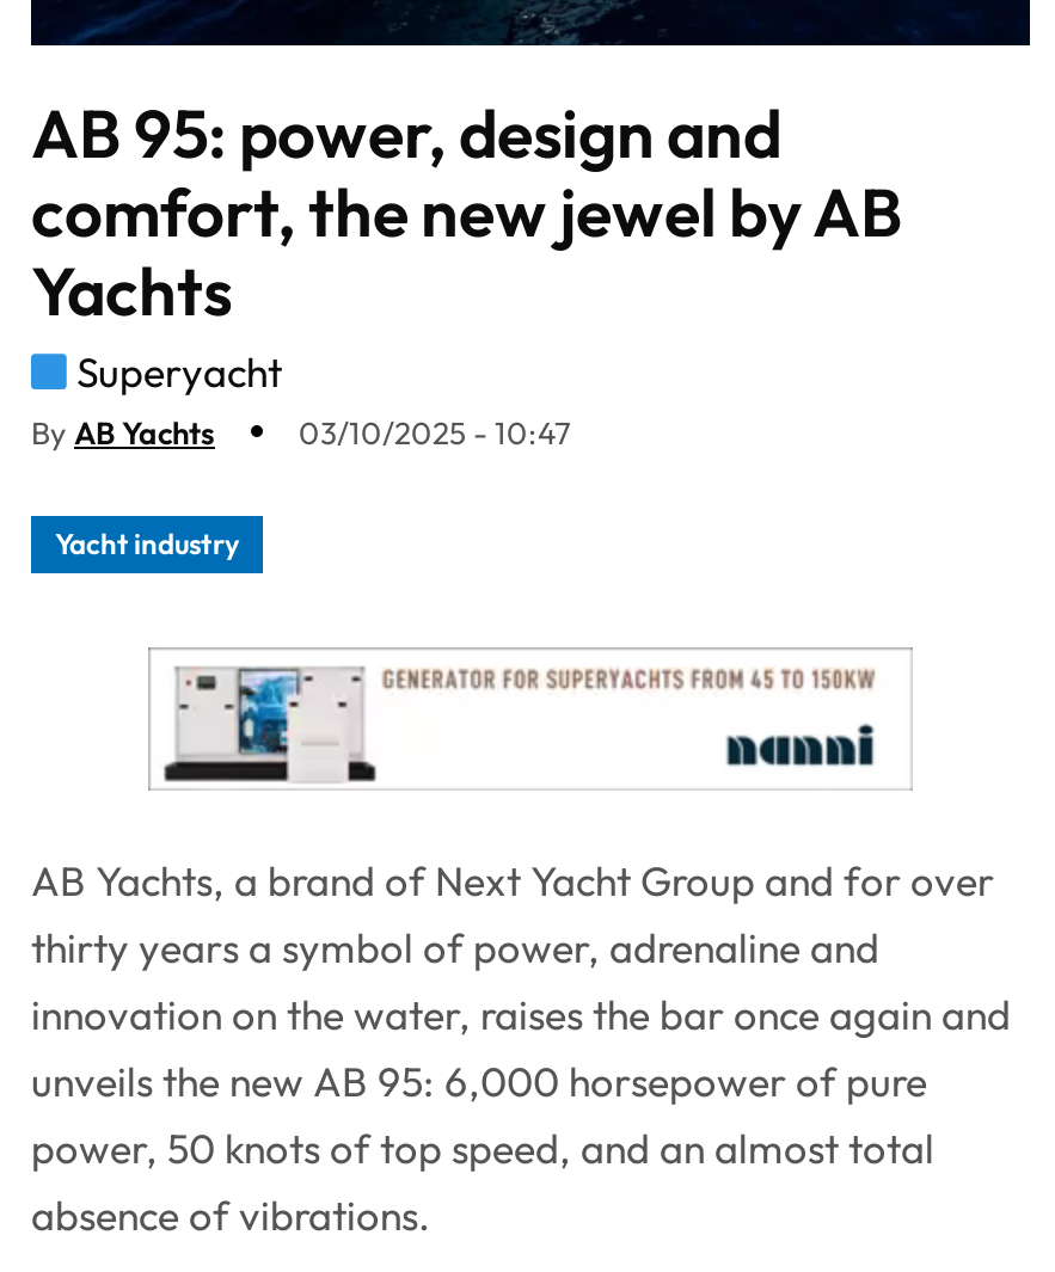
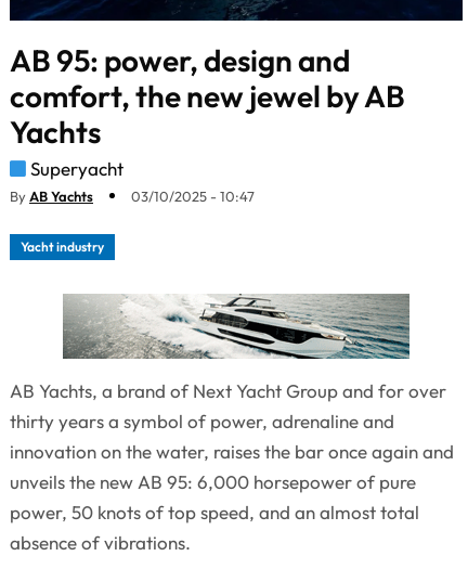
[151,666,910,791] [image] -> [63,294,411,360] [image]

